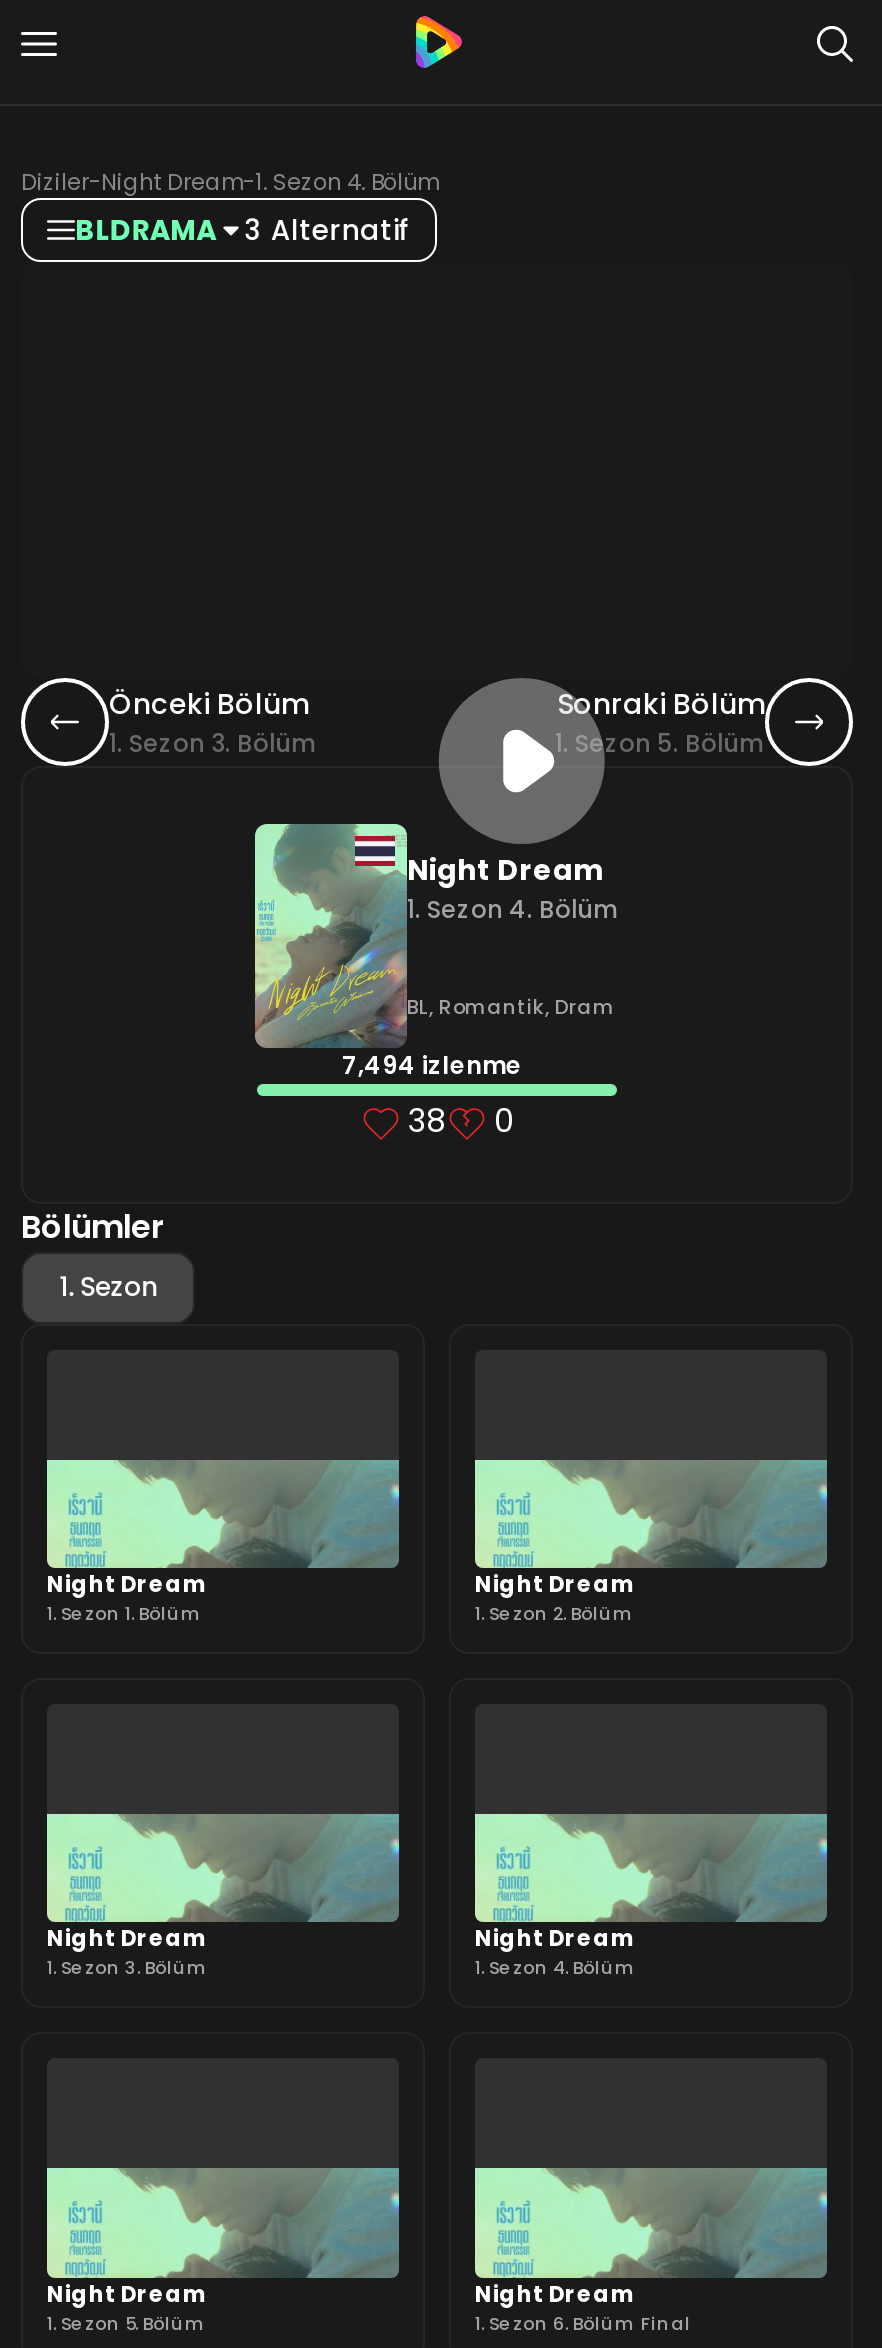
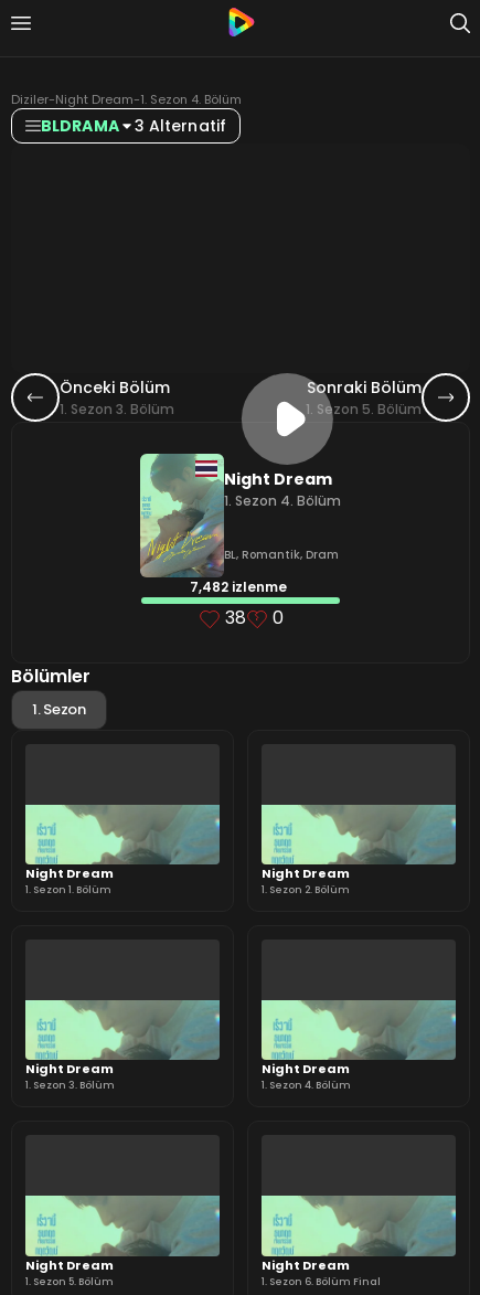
[342,1048,522,1082] 7,494 izlenme -> [189,578,286,596] 7,482 izlenme

